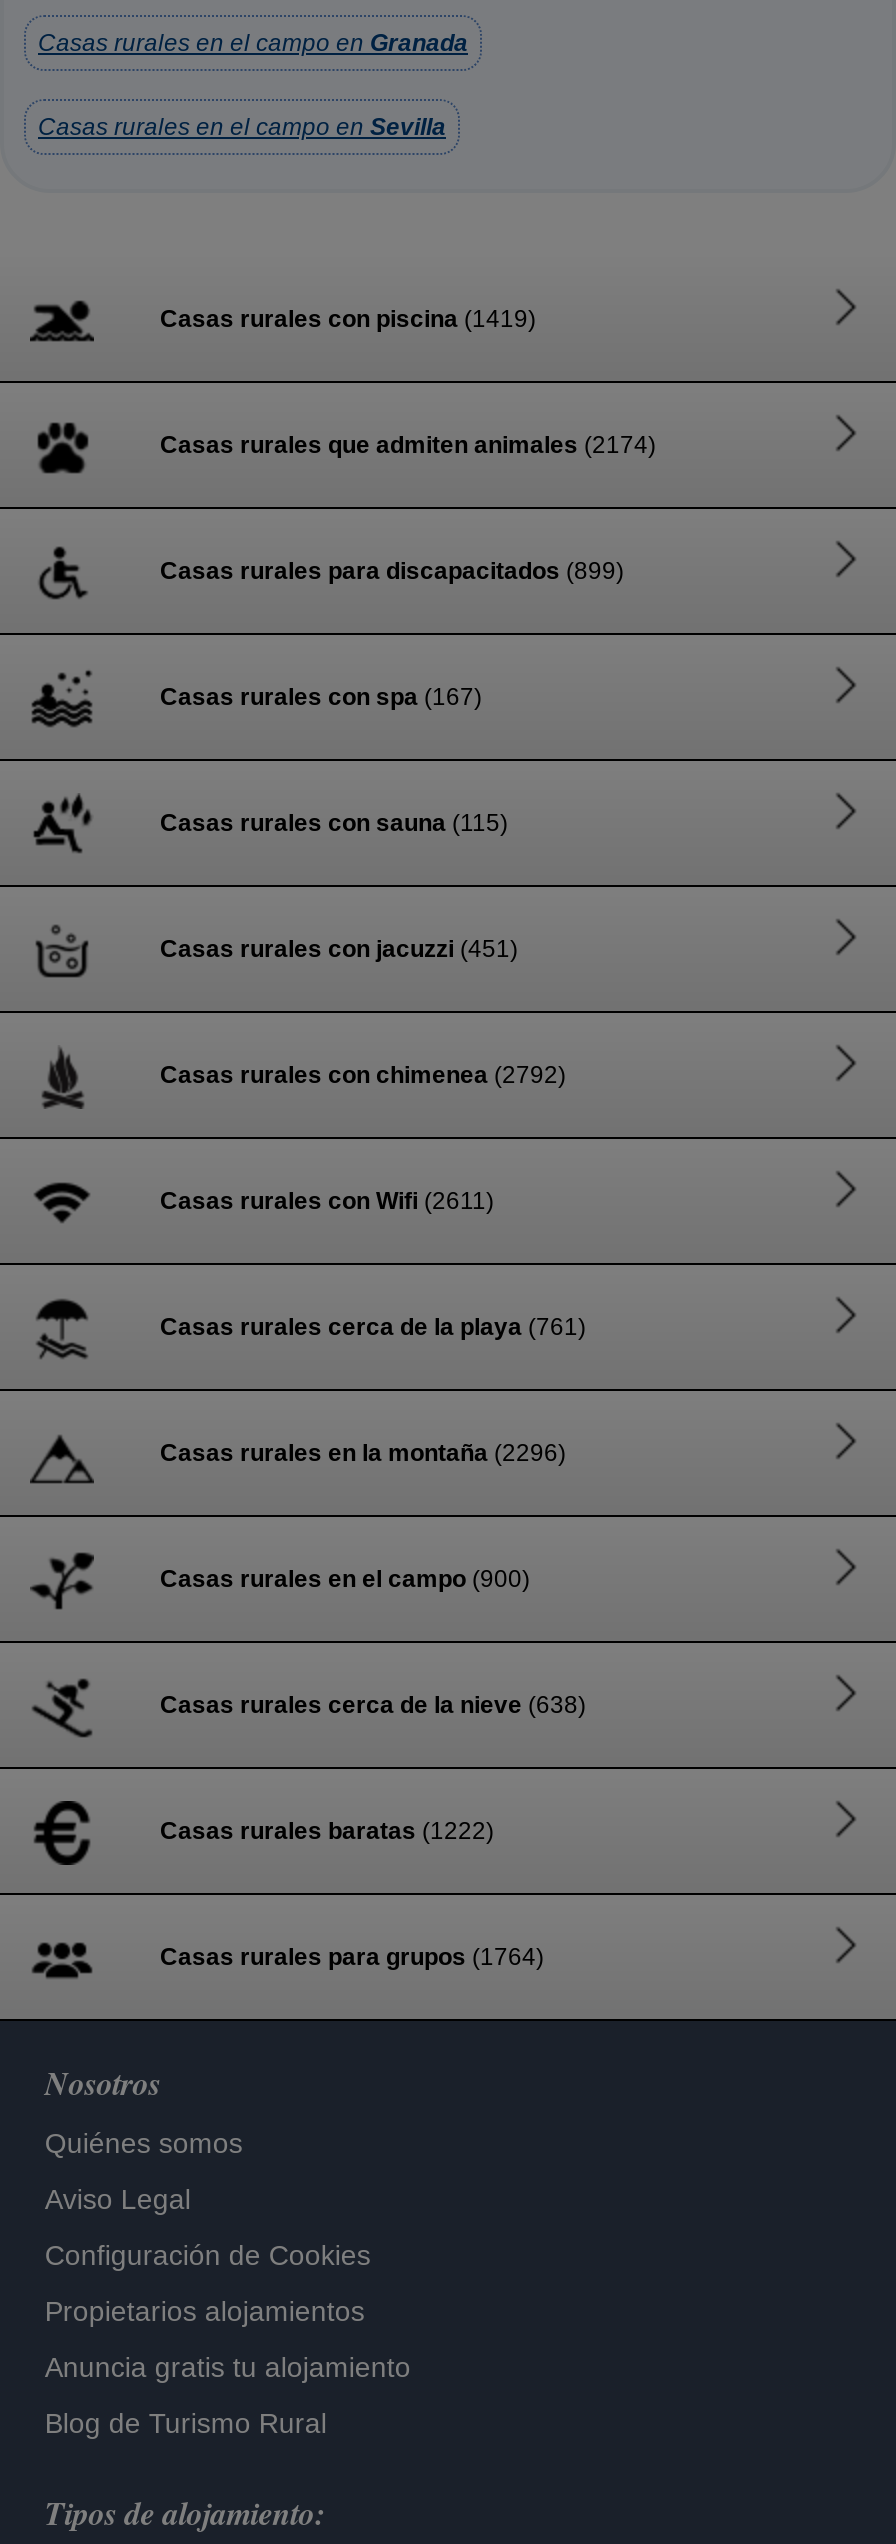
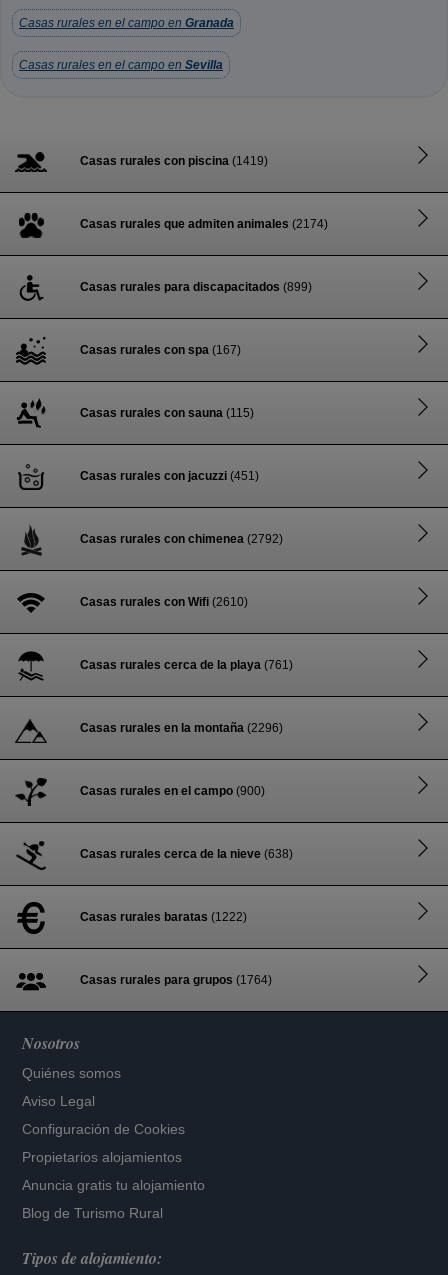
[160,1187,494,1215] Casas rurales con Wifi (2611) -> [80,595,248,609] Casas rurales con Wifi (2610)

